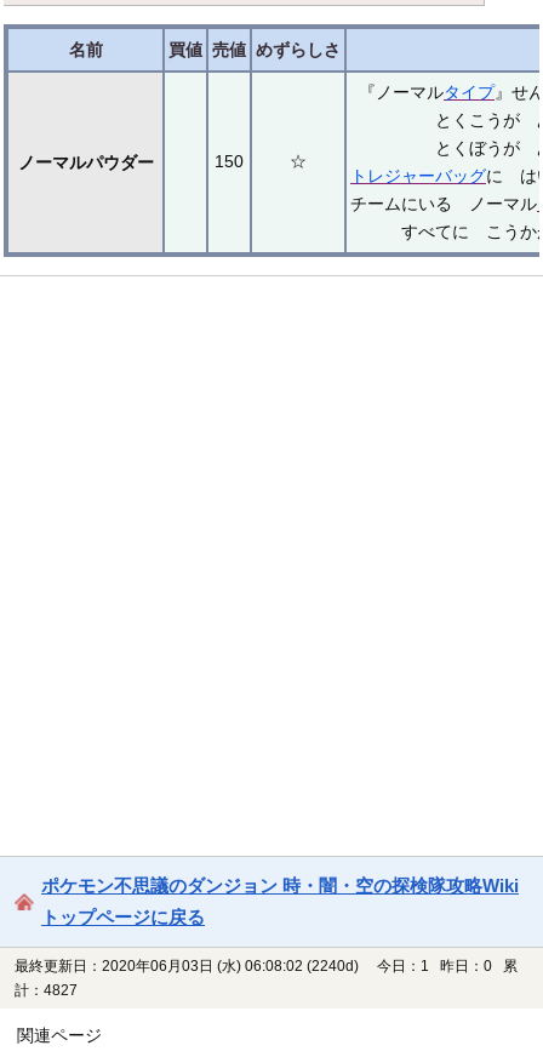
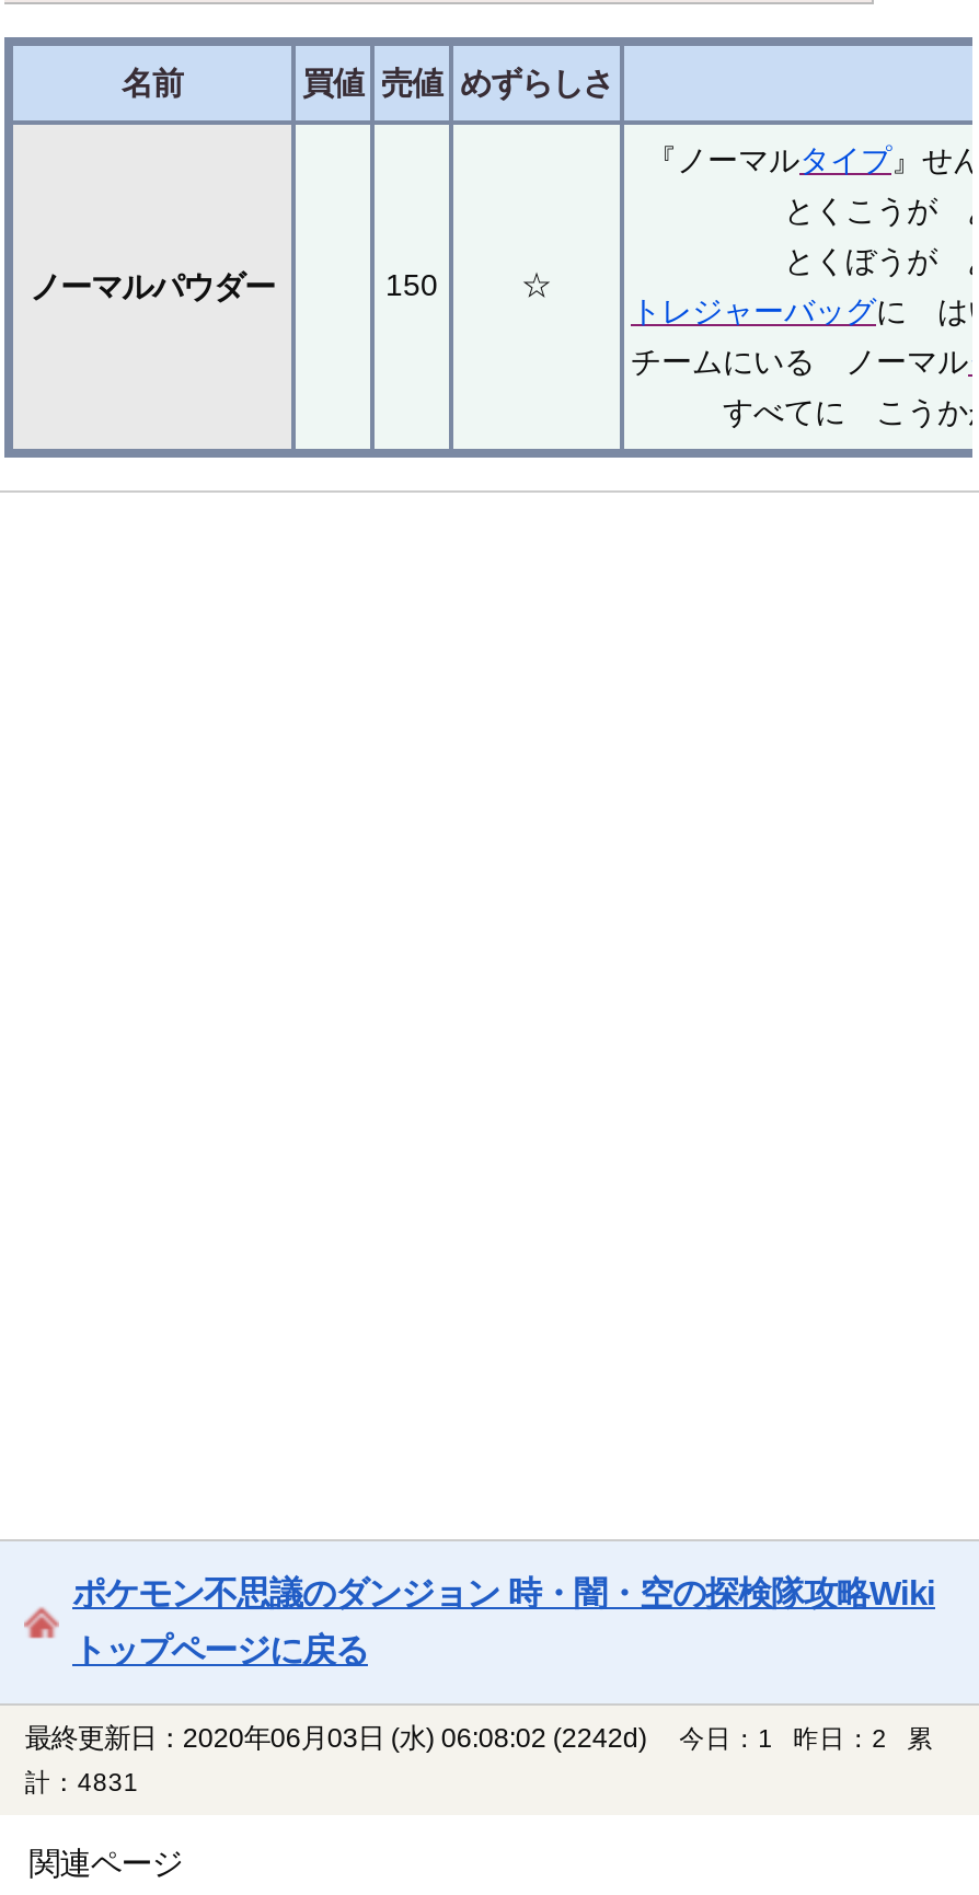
[15,957,359,974] 最終更新日：2020年06月03日 (水) 06:08:02 (2240d) -> [25,1722,647,1753] 最終更新日：2020年06月03日 (水) 06:08:02 (2242d)
[377,958,518,973] 今日：1 昨日：0 累 -> [679,1725,933,1751] 今日：1 昨日：2 累
[15,983,85,997] 計：4827 -> [25,1768,152,1795] 計：4831

